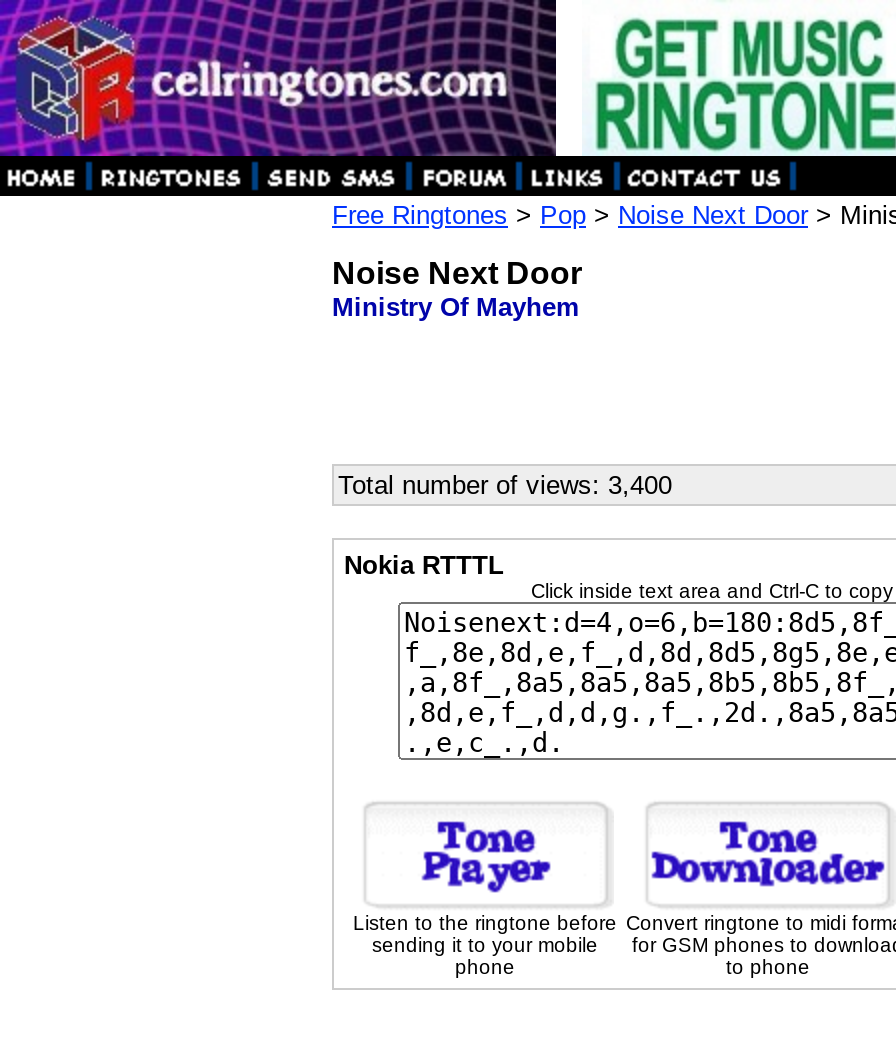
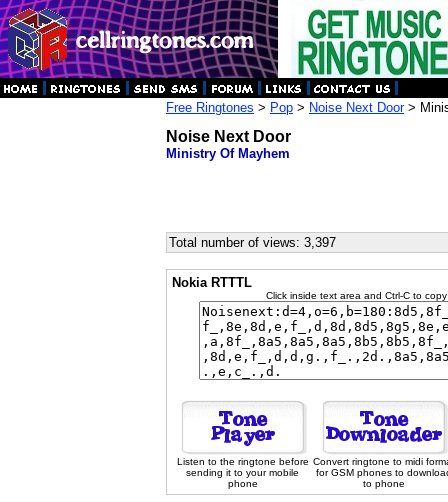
[338,470,672,500] Total number of views: 3,400 -> [169,235,336,250] Total number of views: 3,397

